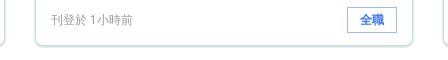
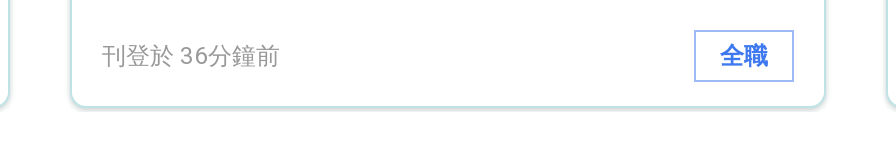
[51,12,133,26] 刊登於 1小時前 -> [102,41,280,69] 刊登於 36分鐘前

